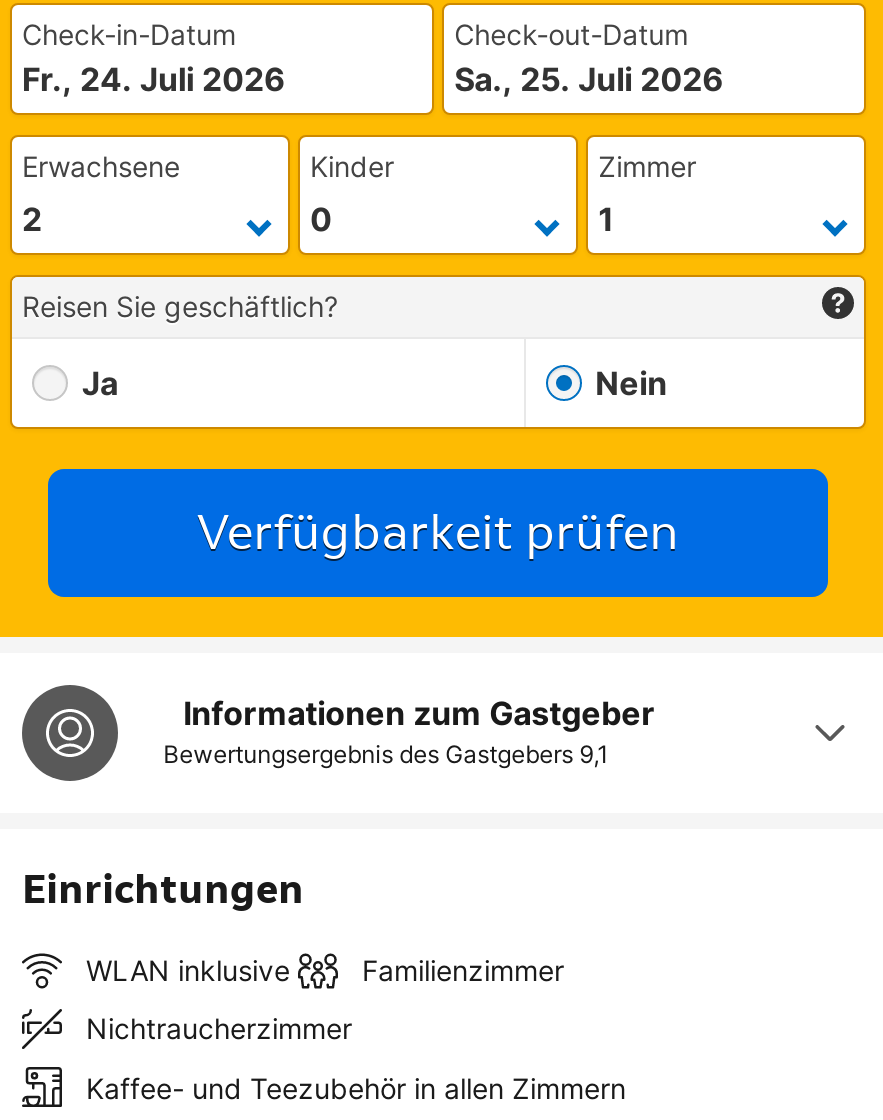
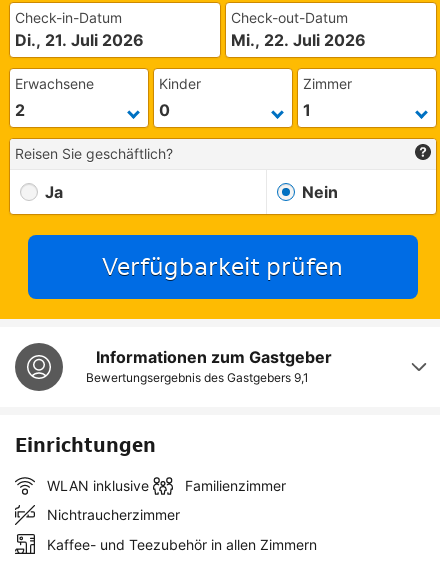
[22,59,286,99] Fr., 24. Juli 2026 -> [15,30,144,50] Di., 21. Juli 2026
[454,59,724,99] Sa., 25. Juli 2026 -> [231,30,366,50] Mi., 22. Juli 2026

